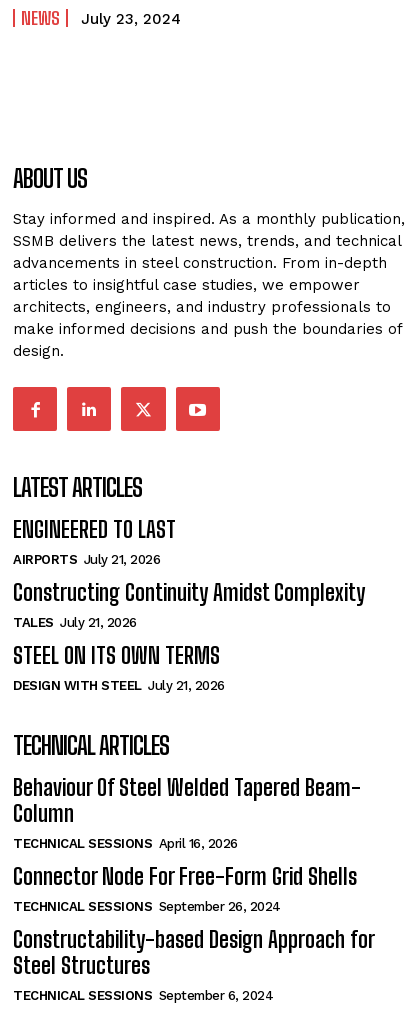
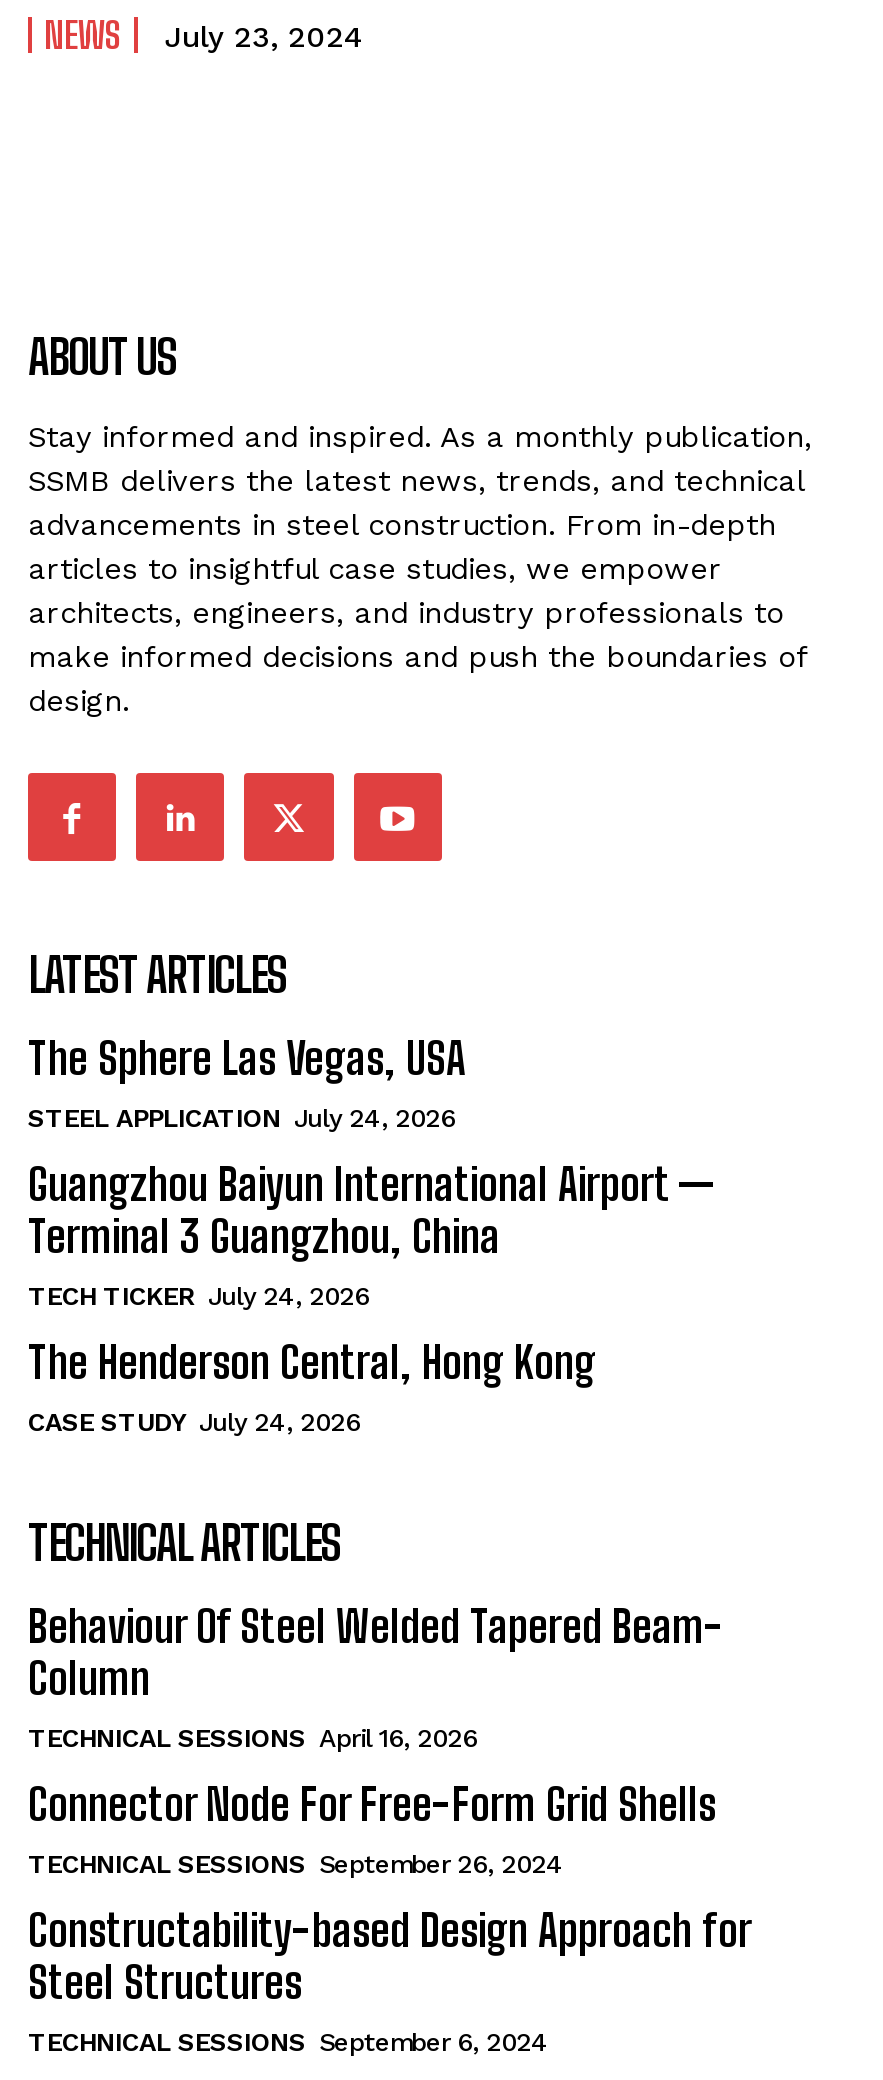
[13,516,365,693] ENGINEERED TO LAST | AIRPORTS July 21, 2026 | Constructing Continuity Amidst Complexity | TALES July 21, 2026 | STEEL ON ITS OWN TERMS | DESIGN WITH STEEL July 21, 2026 -> [28,1031,716,1437] The Sphere Las Vegas, USA | STEEL APPLICATION July 24, 2026 | Guangzhou Baiyun International Airport — | Terminal 3 Guangzhou, China | TECH TICKER July 24, 2026 | The Henderson Central, Hong Kong | CASE STUDY July 24, 2026

